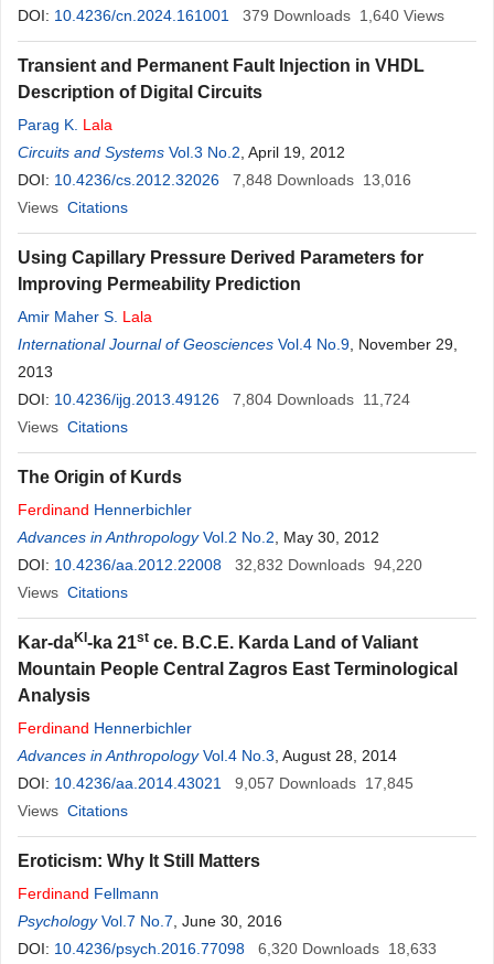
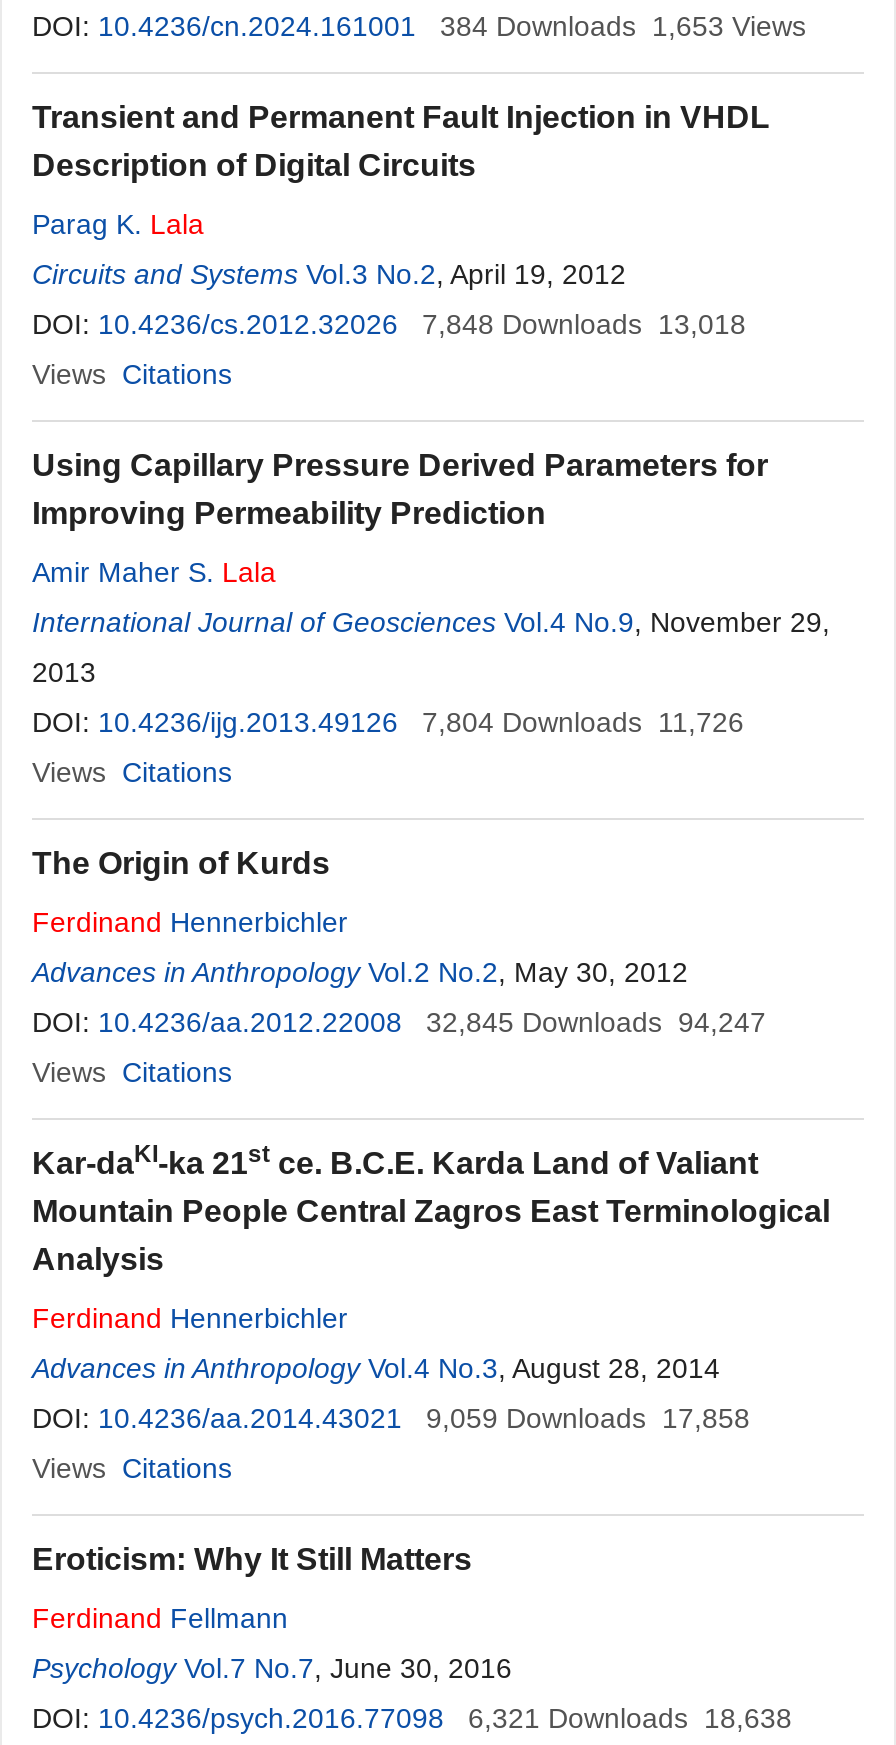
[243,7,444,24] 379 Downloads 1,640 Views -> [440,10,806,42] 384 Downloads 1,653 Views
[18,171,411,189] DOI: 10.4236/cs.2012.32026 7,848 Downloads 13,016 -> [32,308,746,340] DOI: 10.4236/cs.2012.32026 7,848 Downloads 13,018
[18,390,410,408] DOI: 10.4236/ijg.2013.49126 7,804 Downloads 11,724 -> [32,706,744,738] DOI: 10.4236/ijg.2013.49126 7,804 Downloads 11,726
[18,556,422,574] DOI: 10.4236/aa.2012.22008 32,832 Downloads 94,220 -> [32,1006,766,1038] DOI: 10.4236/aa.2012.22008 32,845 Downloads 94,247
[18,774,414,792] DOI: 10.4236/aa.2014.43021 9,057 Downloads 17,845 -> [32,1402,750,1434] DOI: 10.4236/aa.2014.43021 9,059 Downloads 17,858
[18,940,437,957] DOI: 10.4236/psych.2016.77098 6,320 Downloads 18,633 -> [32,1702,792,1734] DOI: 10.4236/psych.2016.77098 6,321 Downloads 18,638

